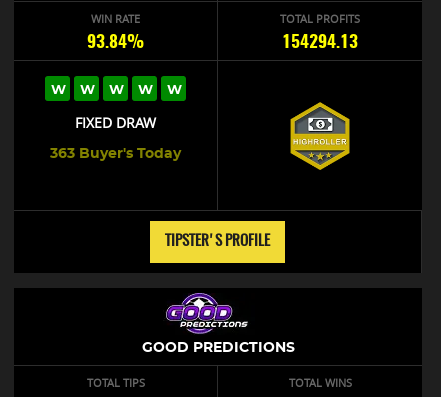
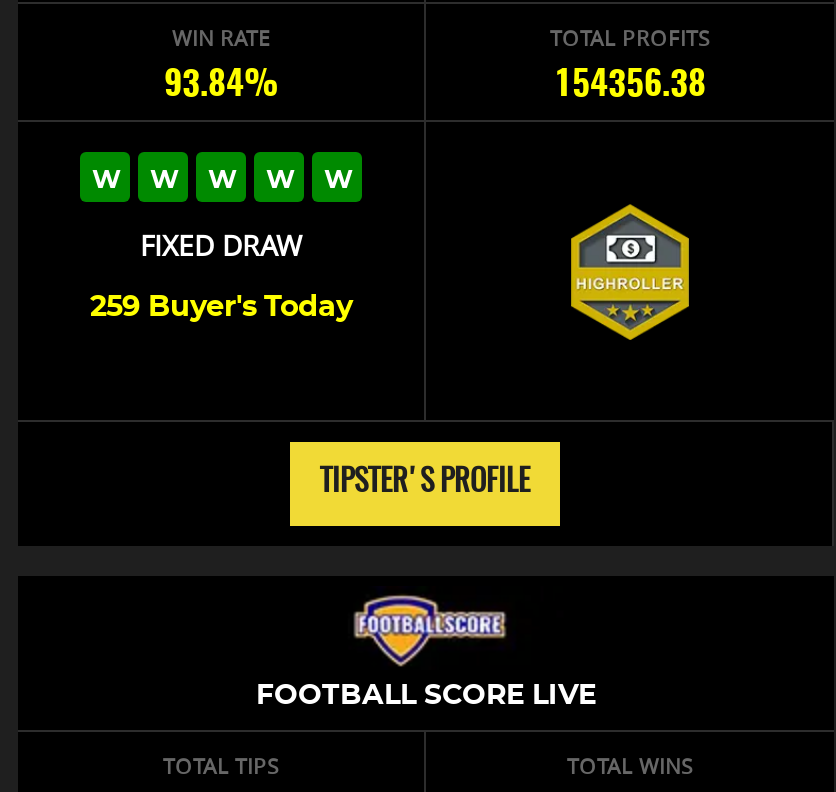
[282,35,358,51] 154294.13 -> [554,70,706,102] 154356.38
[50,146,181,161] 363 Buyer's Today -> [90,292,352,322] 259 Buyer's Today
[141,292,294,355] [image] | GOOD PREDICTIONS -> [256,586,596,710] [image] | FOOTBALL SCORE LIVE

